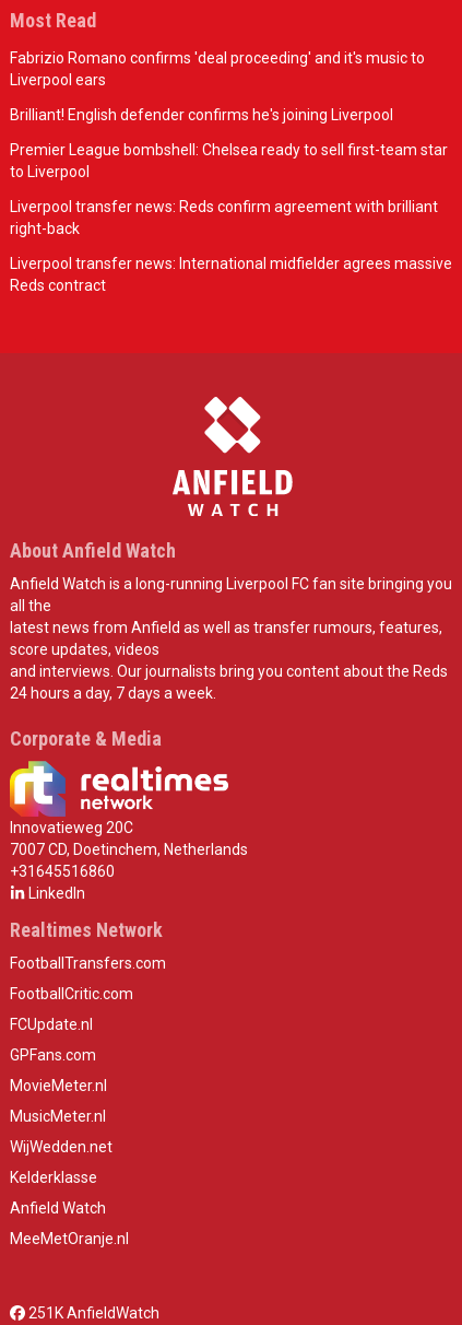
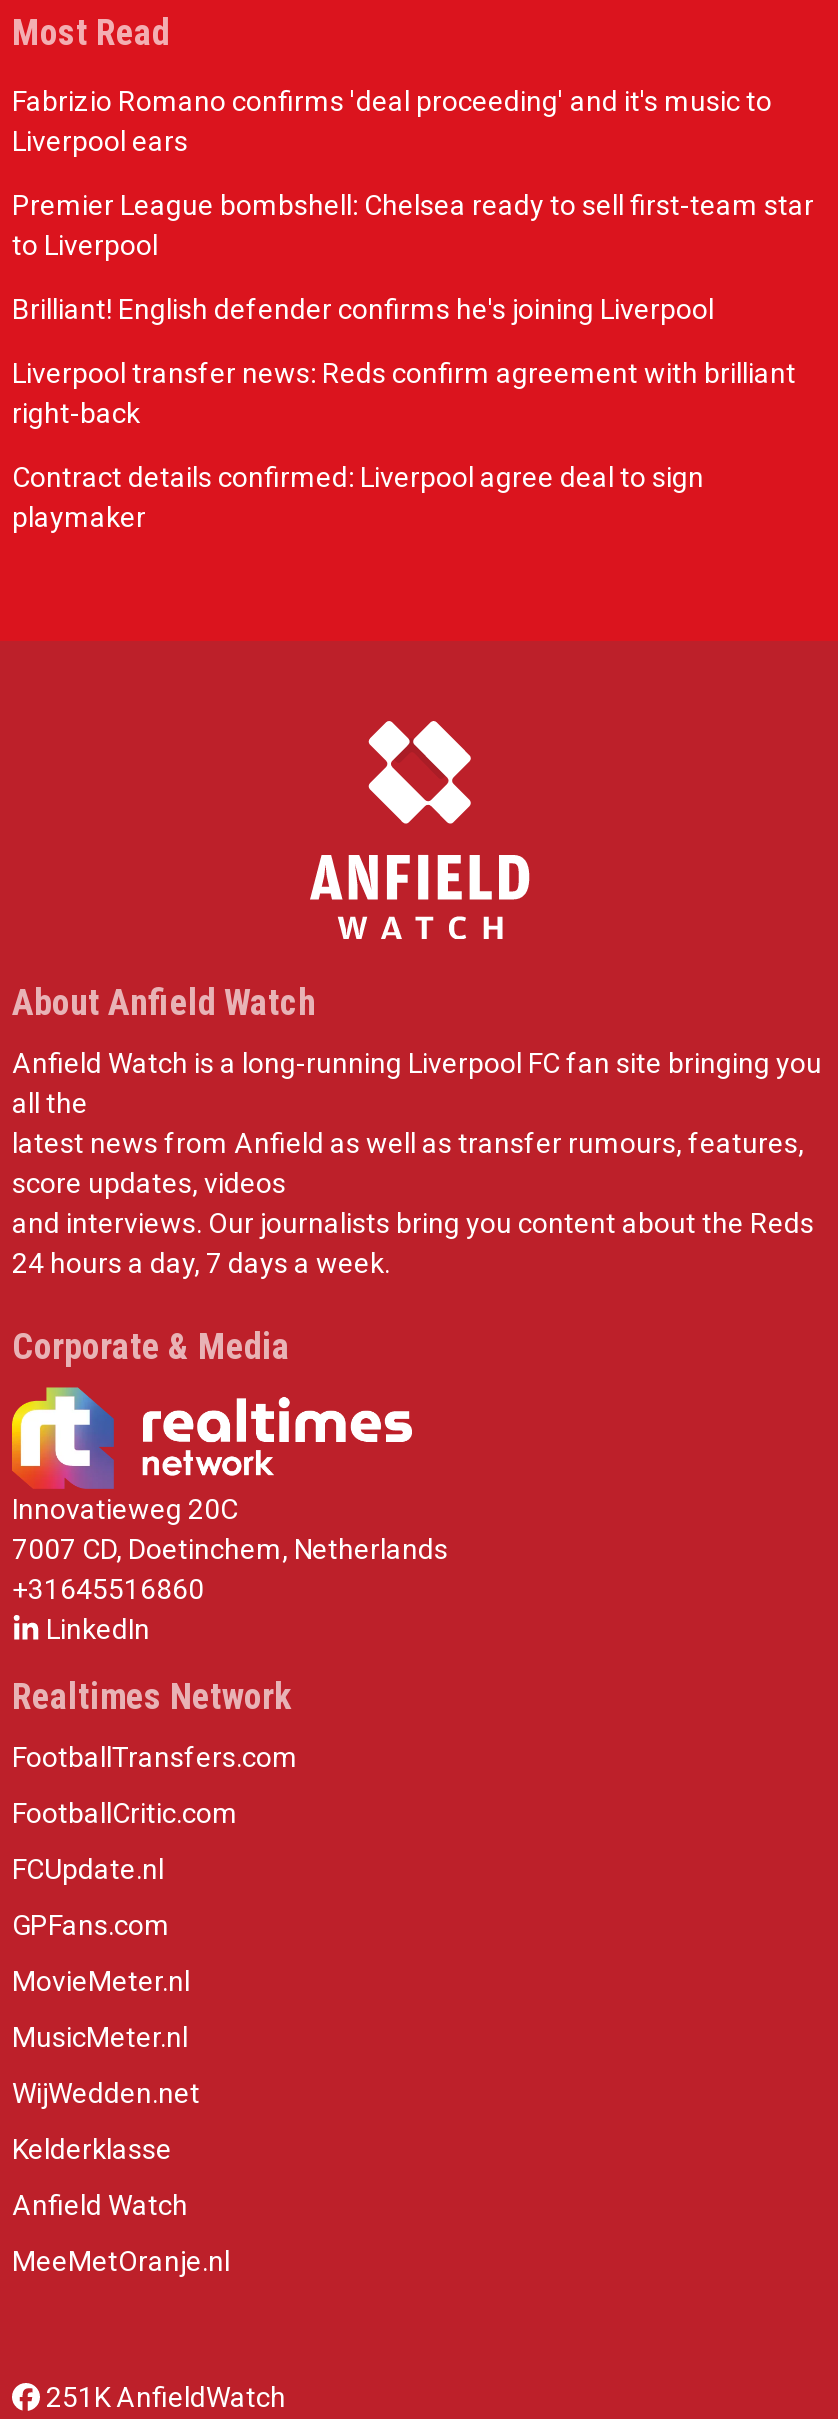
moved [10,106,393,124] -> [12,294,714,326]: Brilliant! English defender confirms he's joining Liverpool
moved [10,141,448,181] -> [12,190,814,262]: Premier League bombshell: Chelsea ready to sell first-team star | to Liverpool
[10,255,452,295] Liverpool transfer news: International midfielder agrees massive | Reds contract -> [12,462,704,534] Contract details confirmed: Liverpool agree deal to sign | playmaker

